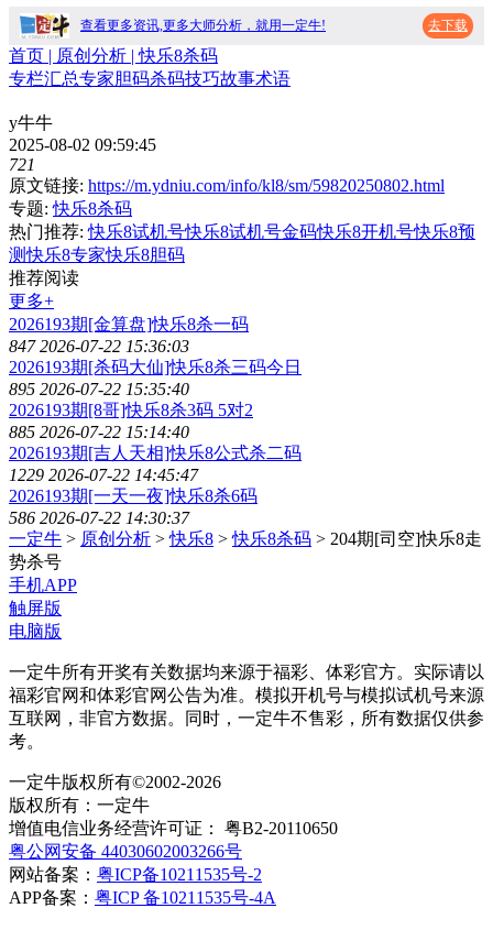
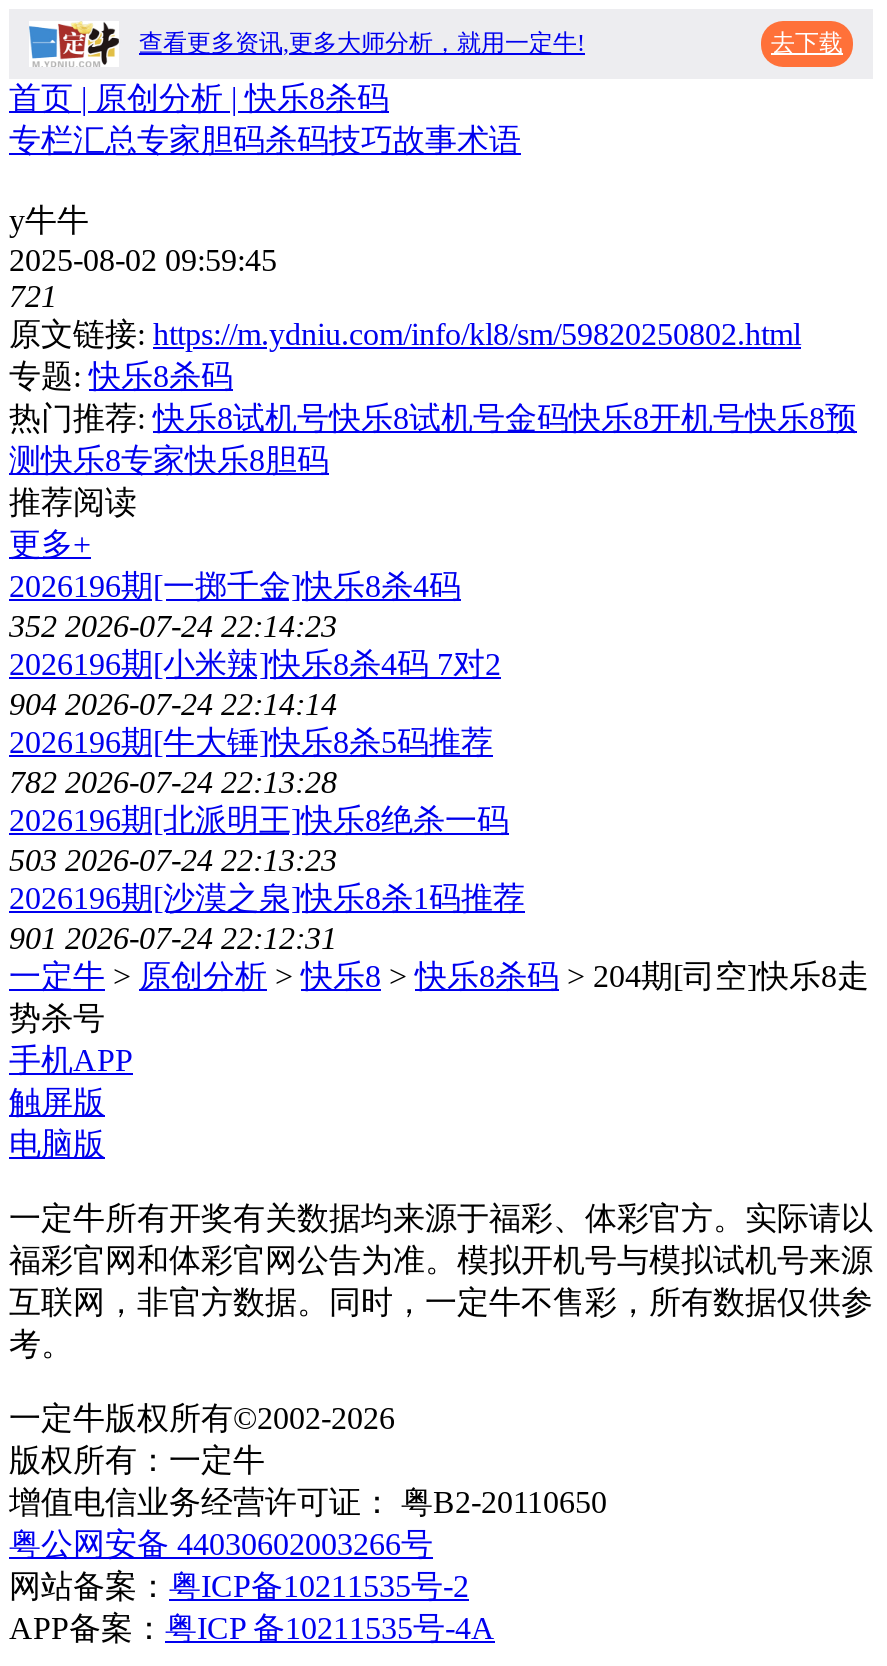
[9,314,302,527] 2026193期[金算盘]快乐8杀一码 | 847 2026-07-22 15:36:03 | 2026193期[杀码大仙]快乐8杀三码今日 | 895 2026-07-22 15:35:40 | 2026193期[8哥]快乐8杀3码 5对2 | 885 2026-07-22 15:14:40 | 2026193期[吉人天相]快乐8公式杀二码 | 1229 2026-07-22 14:45:47 | 2026193期[一天一夜]快乐8杀6码 | 586 2026-07-22 14:30:37 -> [9,568,525,954] 2026196期[一掷千金]快乐8杀4码 | 352 2026-07-24 22:14:23 | 2026196期[小米辣]快乐8杀4码 7对2 | 904 2026-07-24 22:14:14 | 2026196期[牛大锤]快乐8杀5码推荐 | 782 2026-07-24 22:13:28 | 2026196期[北派明王]快乐8绝杀一码 | 503 2026-07-24 22:13:23 | 2026196期[沙漠之泉]快乐8杀1码推荐 | 901 2026-07-24 22:12:31

